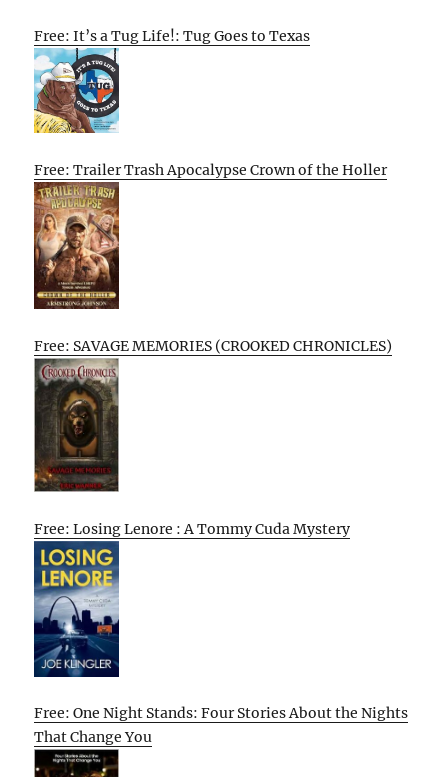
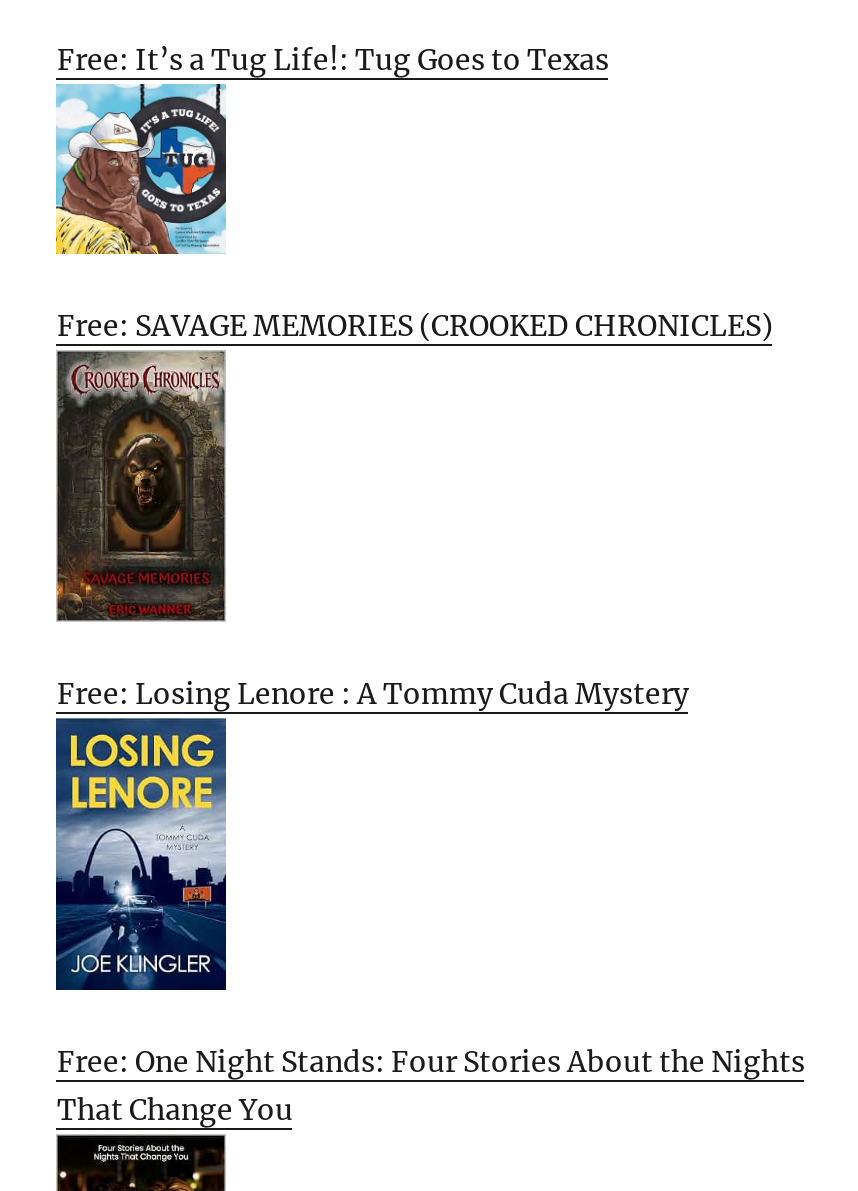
[34,161,387,179] Free: Trailer Trash Apocalypse Crown of the Holler -> none
[33,186,120,310] [image] -> none

